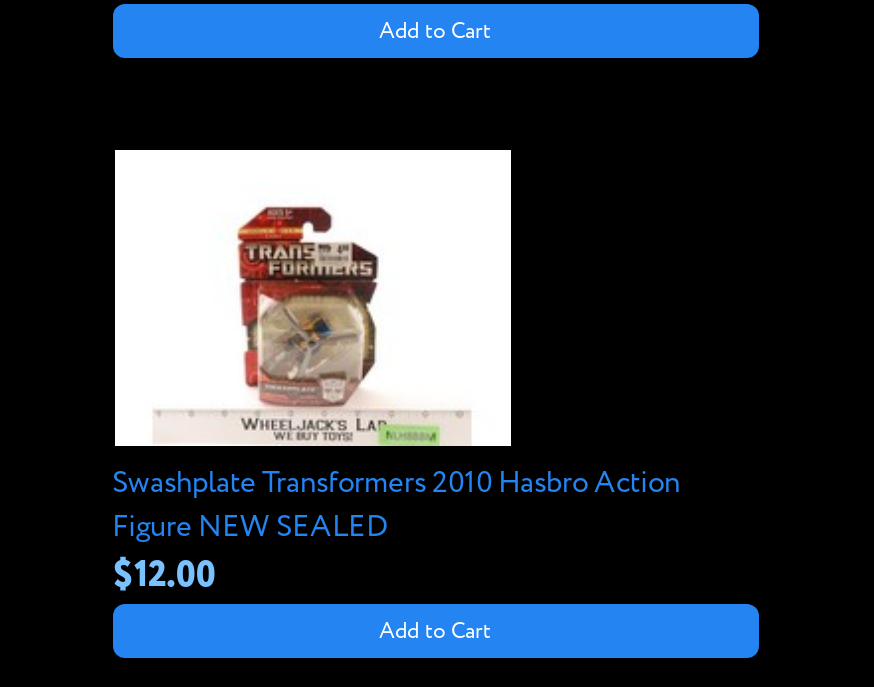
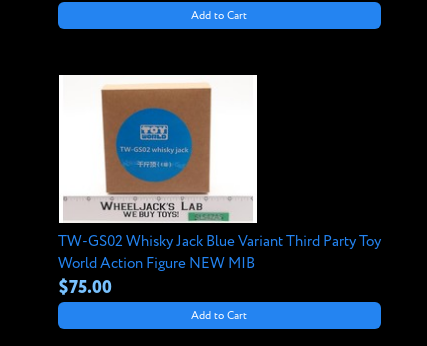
[112,166,680,498] [image] | Swashplate Transformers 2010 Hasbro Action -> [57,82,380,249] [image] | TW-GS02 Whisky Jack Blue Variant Third Party Toy
[112,512,388,594] Figure NEW SEALED | $12.00 -> [57,256,254,297] World Action Figure NEW MIB | $75.00

